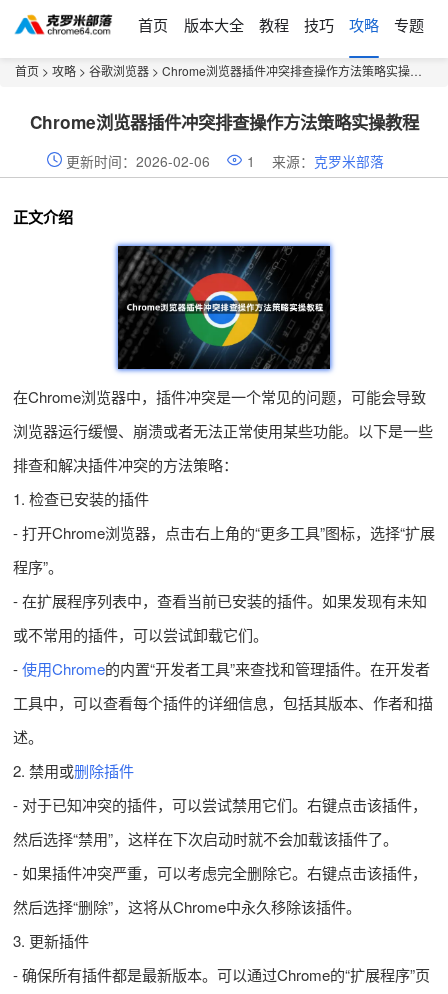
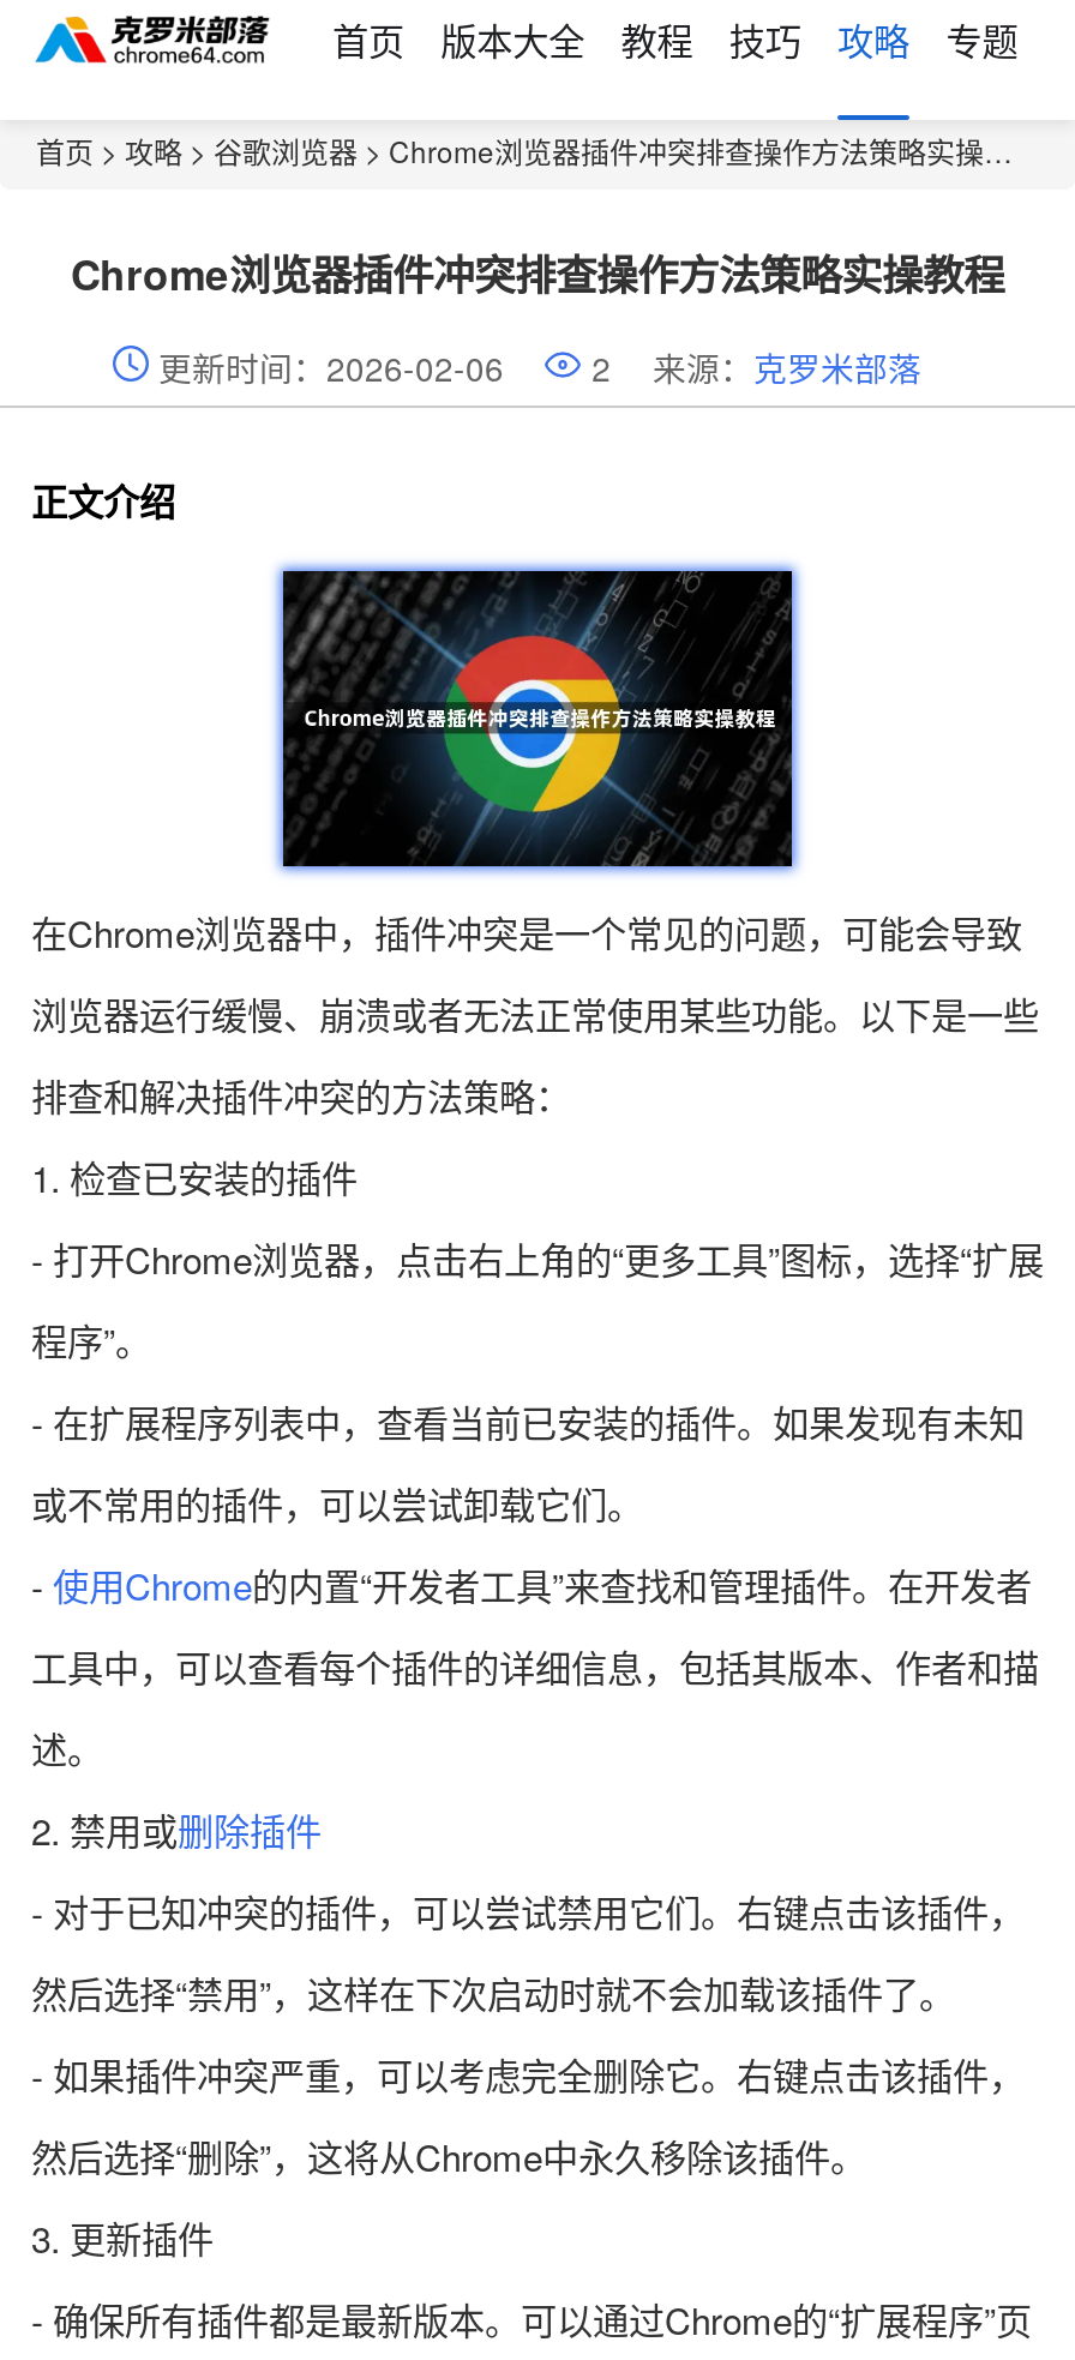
[66,151,384,171] 更新时间：2026-02-06 1 来源：克罗米部落 -> [158,343,921,391] 更新时间：2026-02-06 2 来源：克罗米部落

